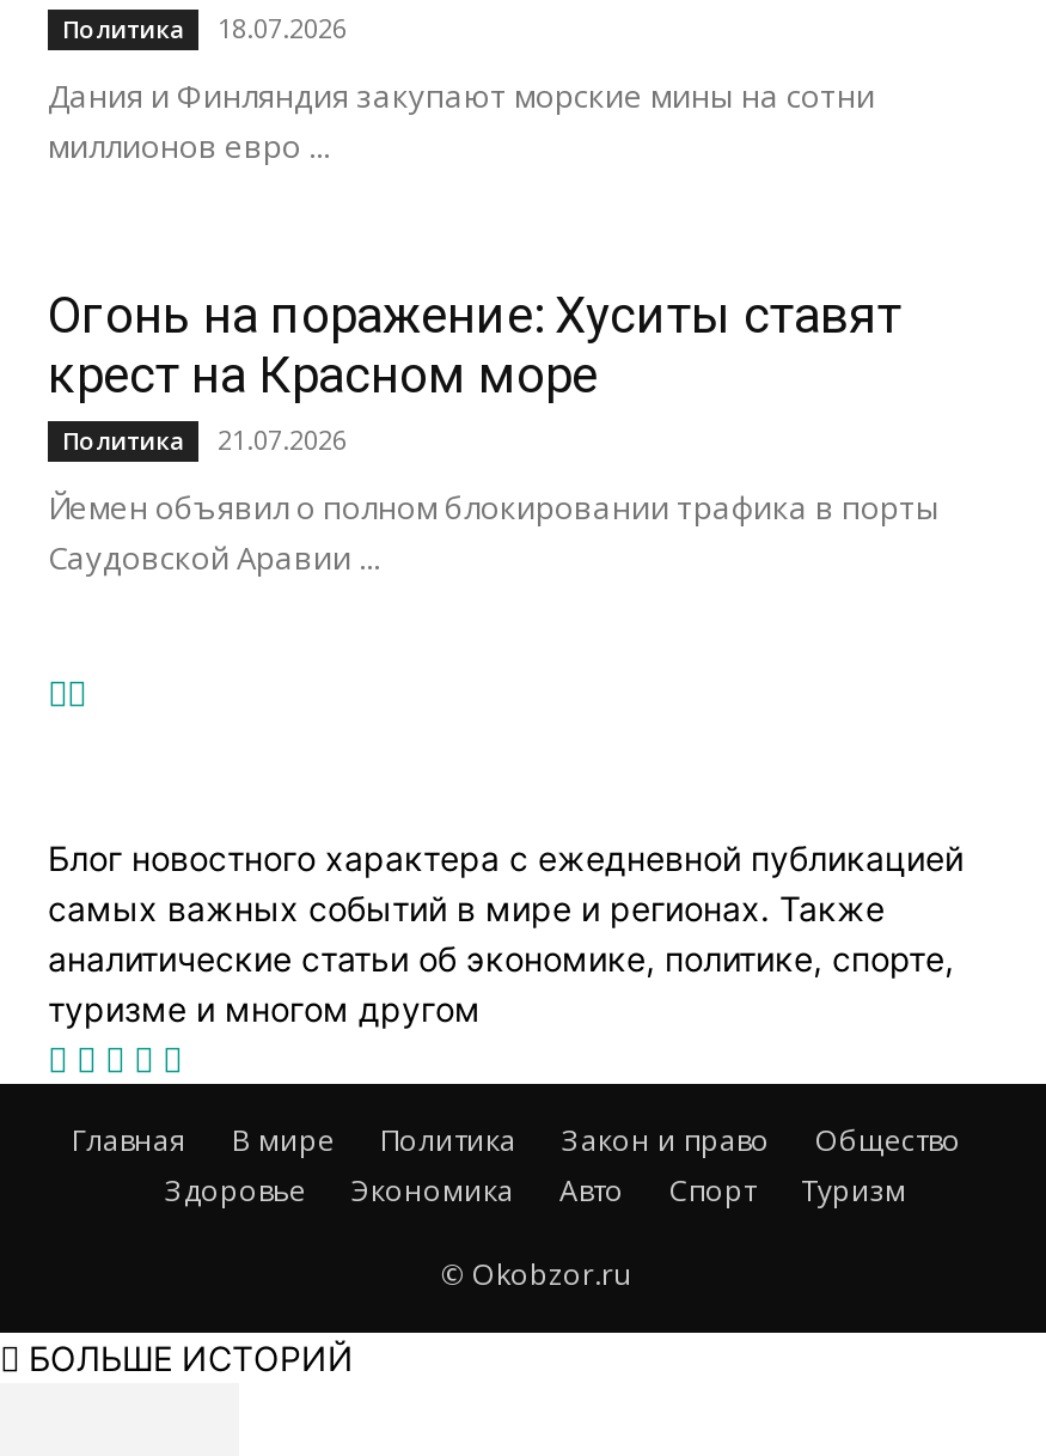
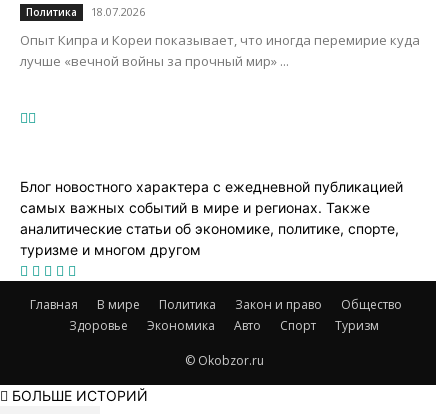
[48,74,940,579] Дания и Финляндия закупают морские мины на сотни | миллионов евро ... | Огонь на поражение: Хуситы ставят | крест на Красном море | Политика | 21.07.2026 | Йемен объявил о полном блокировании трафика в порты | Саудовской Аравии ... -> [20,31,420,70] Опыт Кипра и Кореи показывает, что иногда перемирие куда | лучше «вечной войны за прочный мир» ...

